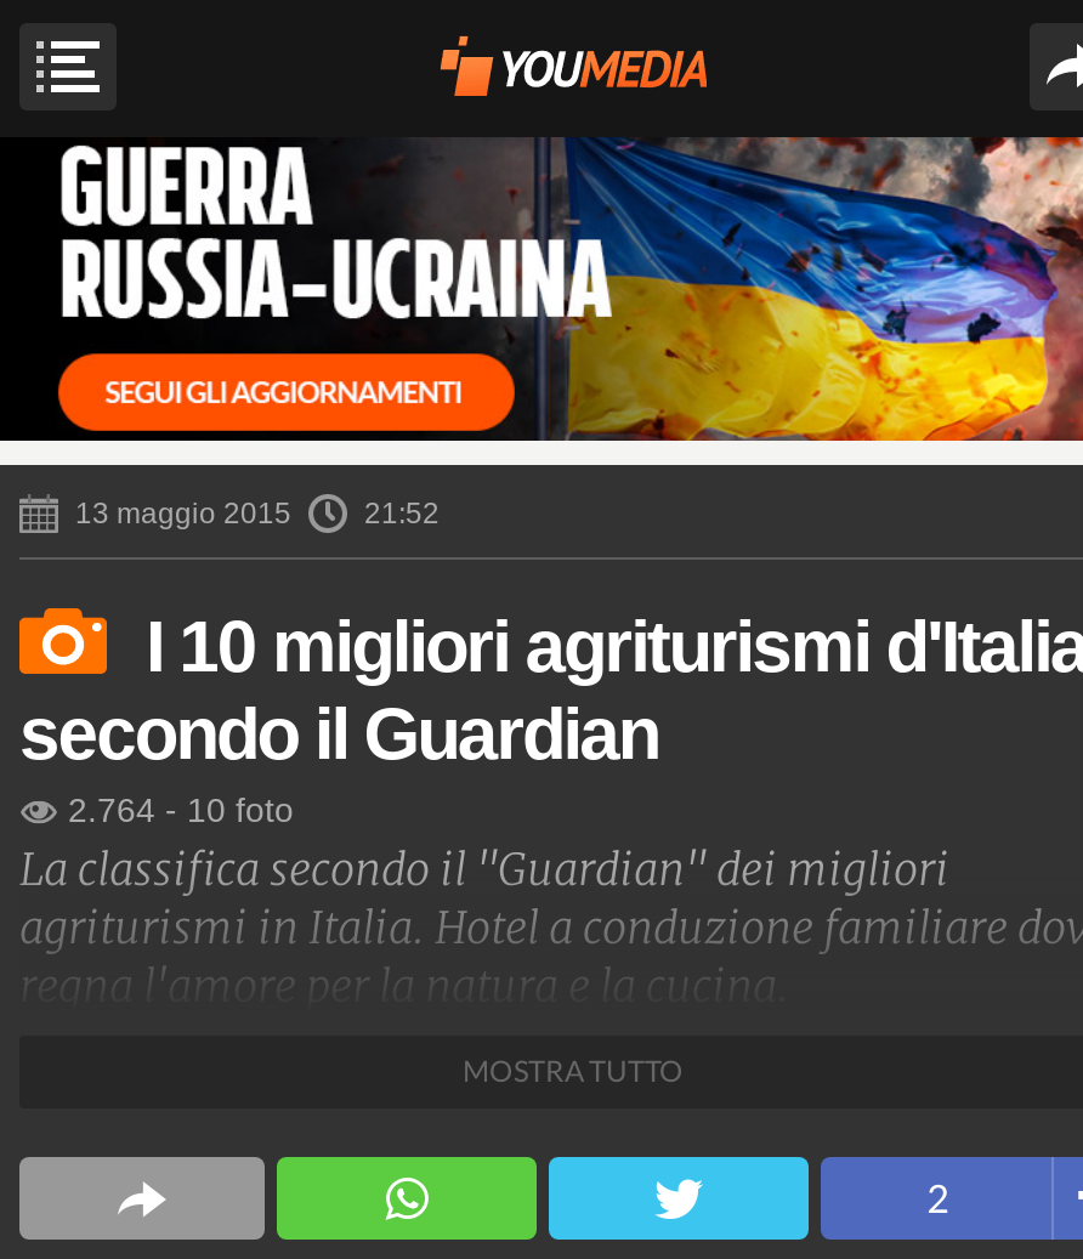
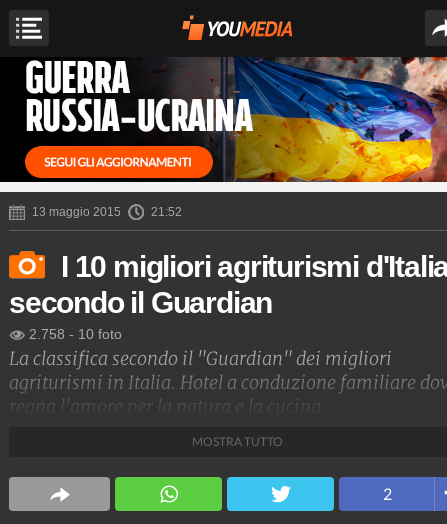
[68,790,294,829] 2.764 - 10 foto -> [29,326,122,342] 2.758 - 10 foto

